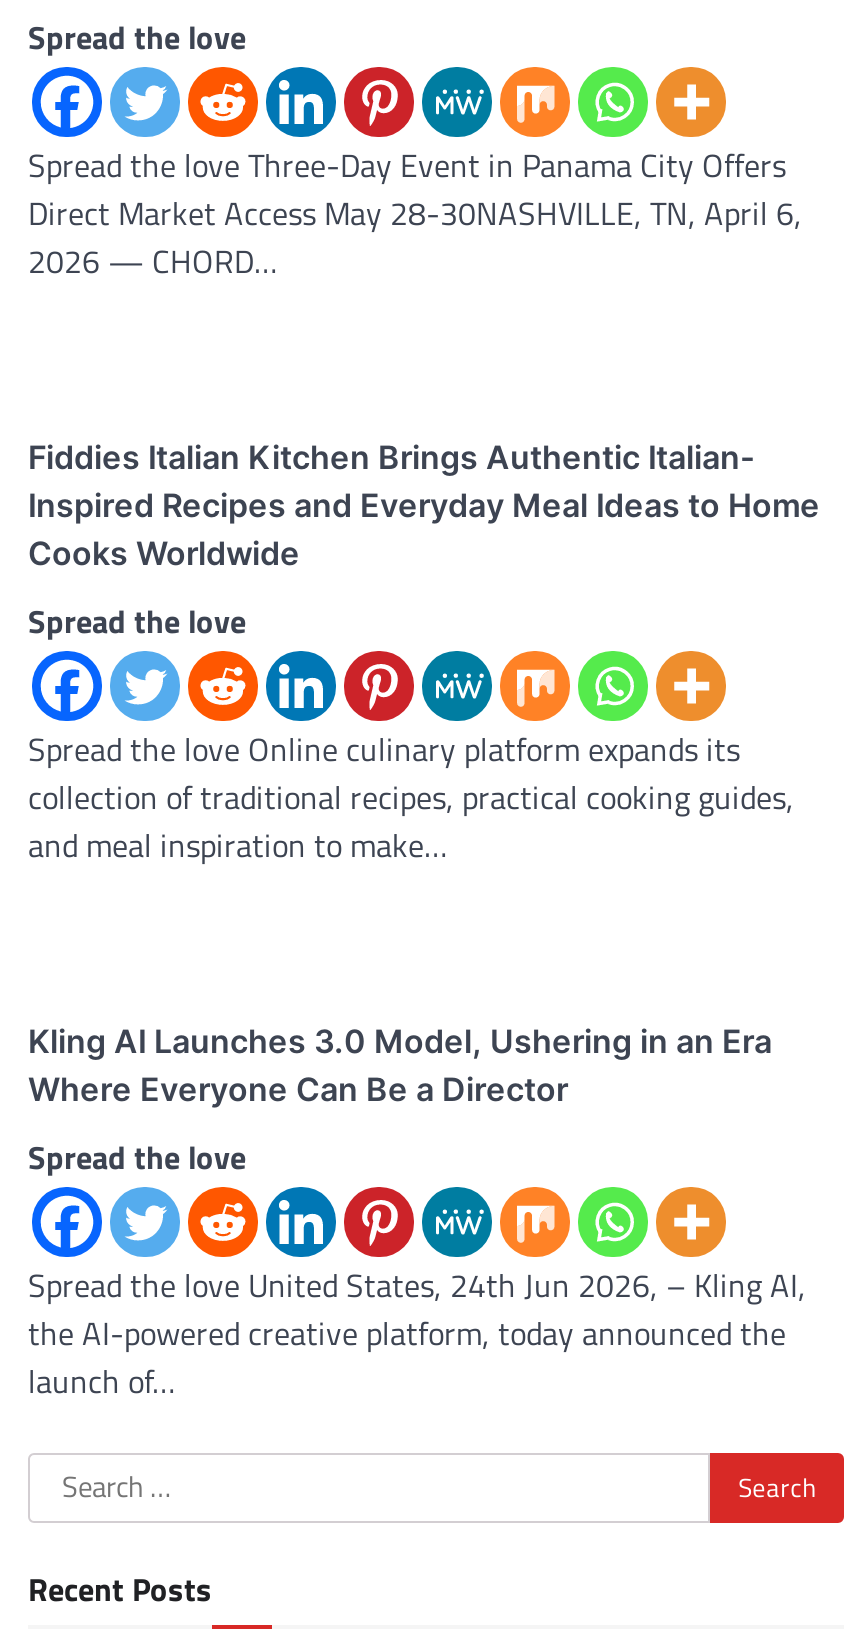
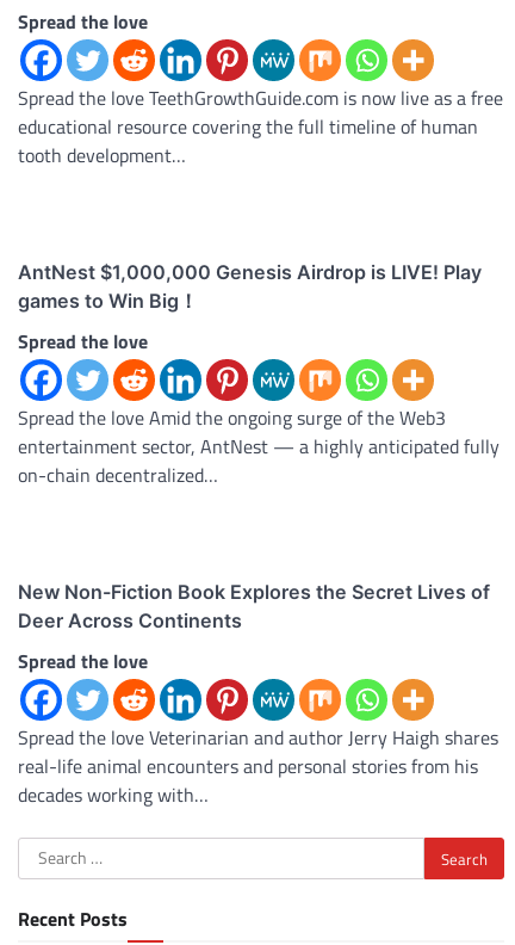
[28,140,802,284] Spread the love Three-Day Event in Panama City Offers | Direct Market Access May 28-30NASHVILLE, TN, April 6, | 2026 — CHORD… -> [18,84,503,170] Spread the love TeethGrowthGuide.com is now live as a free | educational resource covering the full timeline of human | tooth development…
[28,436,820,572] Fiddies Italian Kitchen Brings Authentic Italian- | Inspired Recipes and Everyday Meal Ideas to Home | Cooks Worldwide -> [18,260,482,313] AntNest $1,000,000 Genesis Airdrop is LIVE! Play | games to Win Big！
[28,724,794,868] Spread the love Online culinary platform expands its | collection of traditional recipes, practical cooking guides, | and meal inspiration to make… -> [18,403,500,489] Spread the love Amid the ongoing surge of the Web3 | entertainment sector, AntNest — a highly anticipated fully | on-chain decentralized…
[28,1020,772,1108] Kling AI Launches 3.0 Model, Ushering in an Era | Where Everyone Can Be a Director -> [18,580,490,633] New Non-Fiction Book Explores the Secret Lives of | Deer Across Continents
[28,1260,806,1404] Spread the love United States, 24th Jun 2026, – Kling AI, | the AI-powered creative platform, today announced the | launch of… -> [18,723,498,809] Spread the love Veterinarian and author Jerry Haigh shares | real-life animal encounters and personal stories from his | decades working with…

